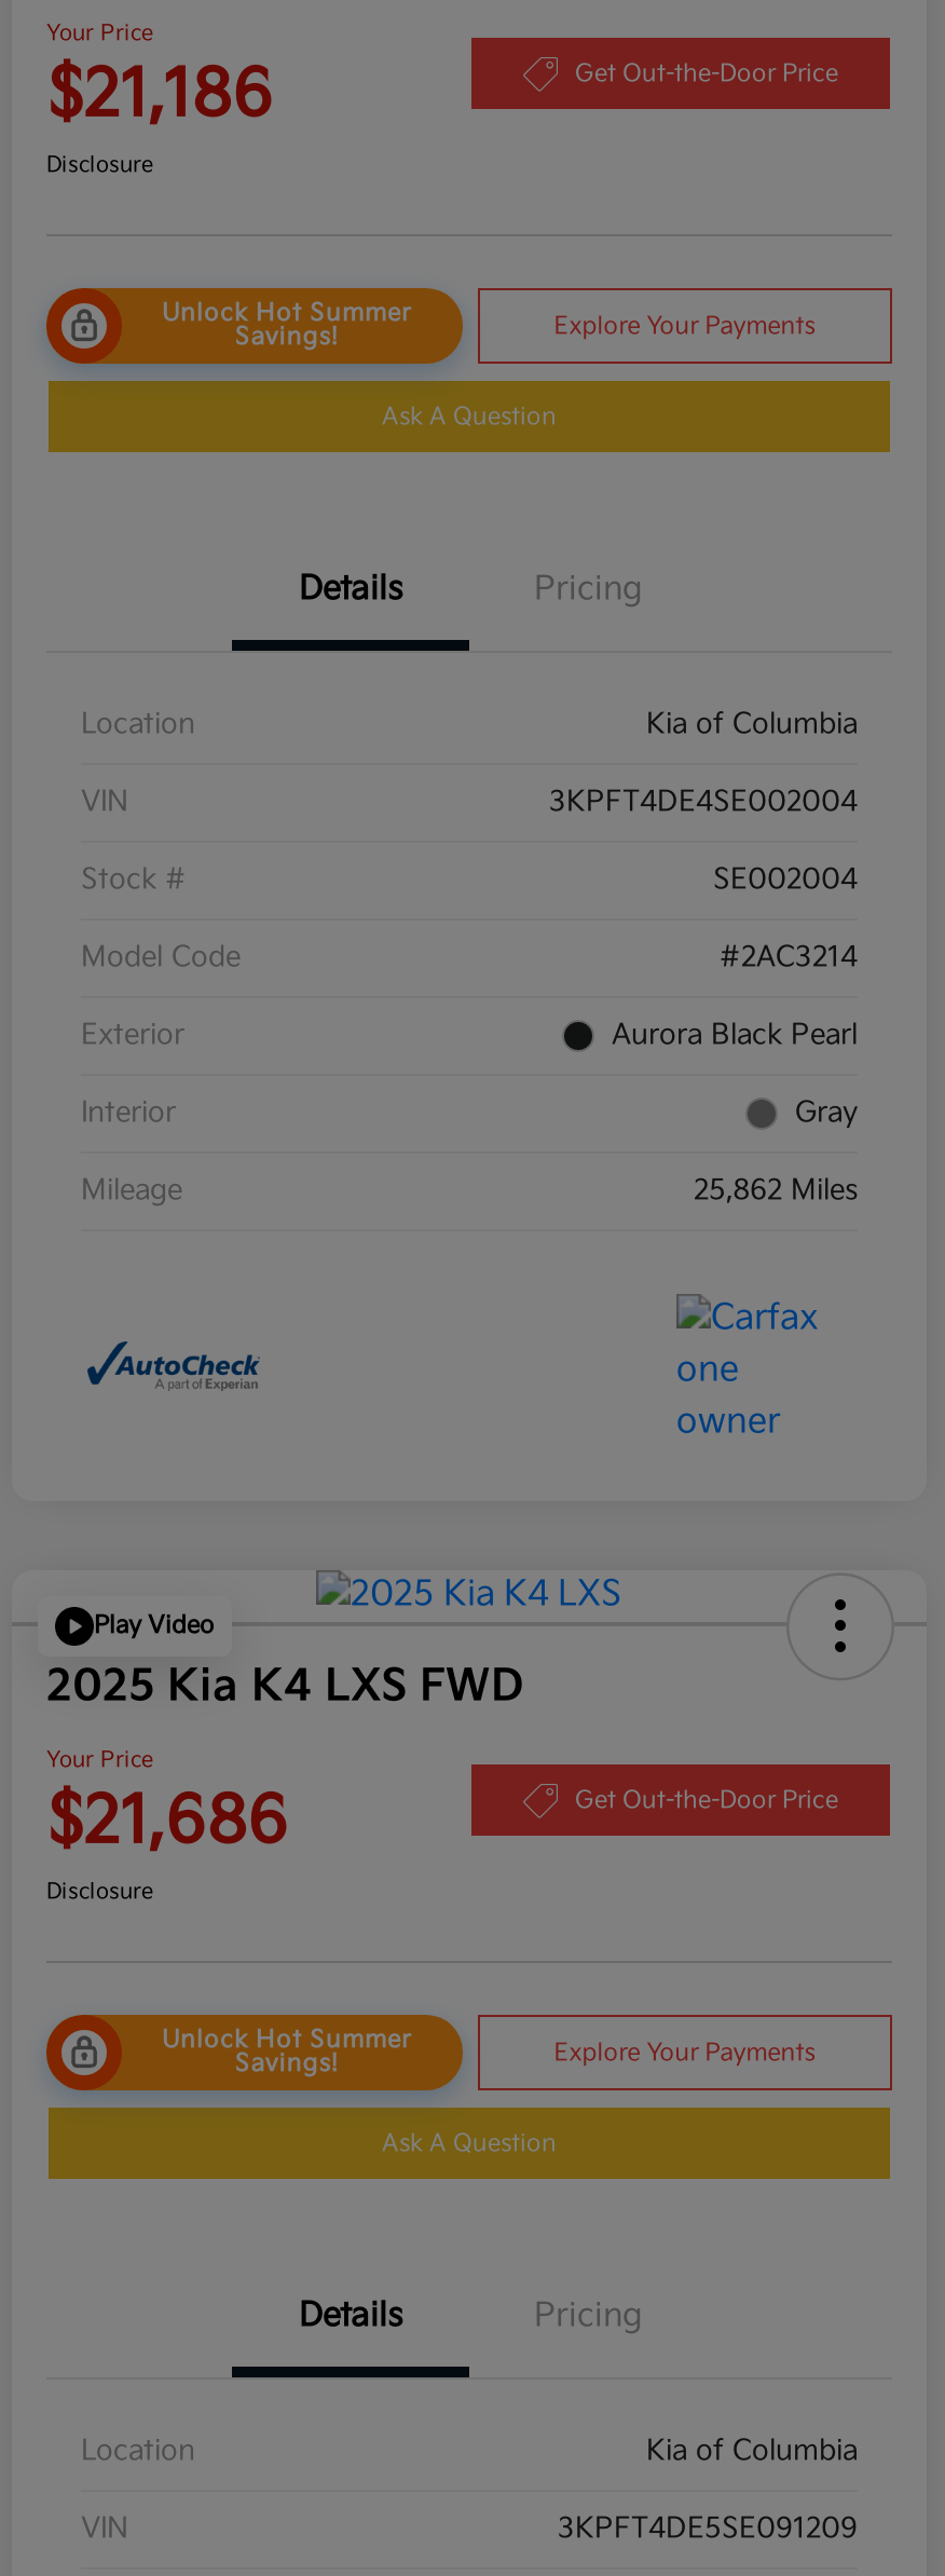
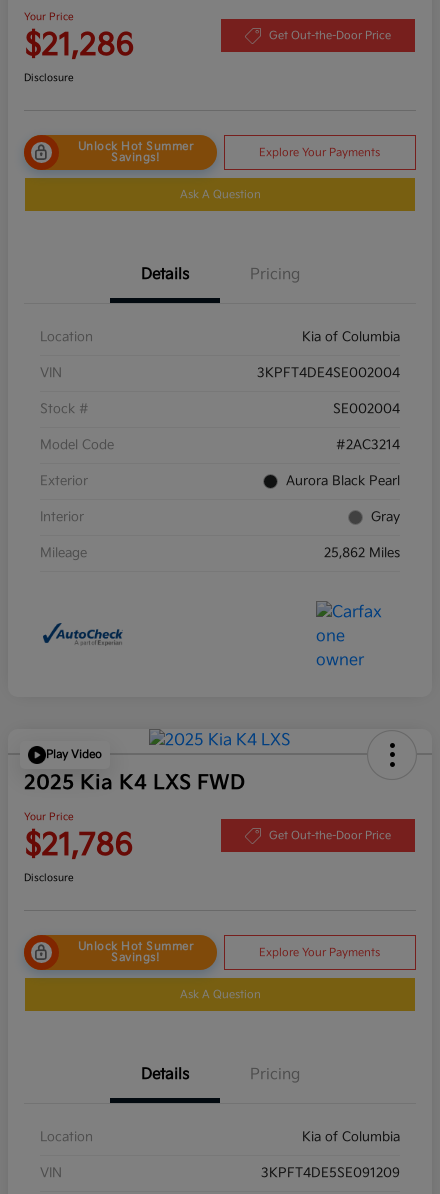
[46,57,273,134] $21,186 -> [24,28,134,64] $21,286
[46,1783,288,1861] $21,686 -> [24,828,133,864] $21,786

